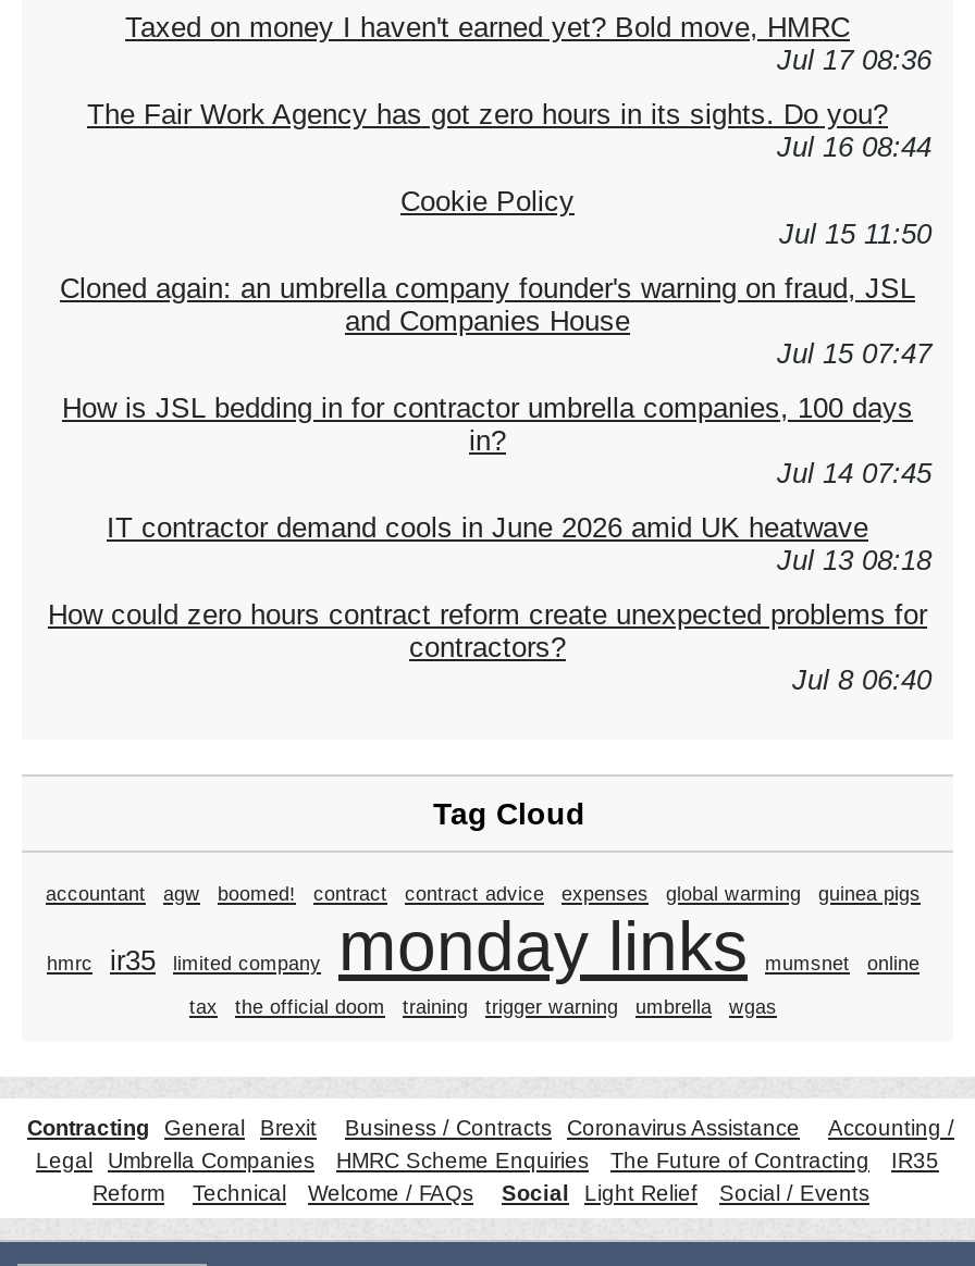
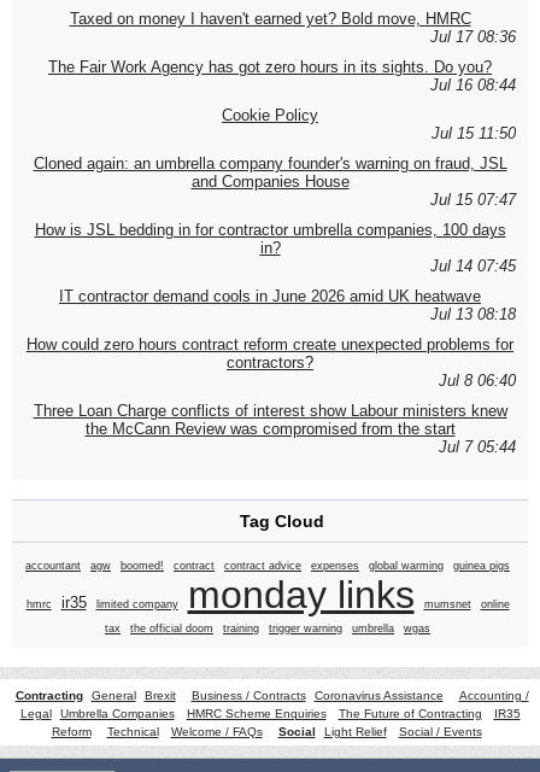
none -> [33,402,516,456] Three Loan Charge conflicts of interest show Labour ministers knew | the McCann Review was compromised from the start | Jul 7 05:44

